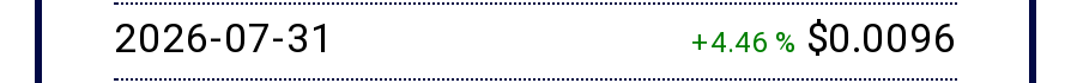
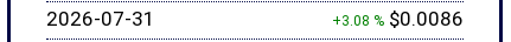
[691,14,957,62] +4.46 % $0.0096 -> [332,7,464,30] +3.08 % $0.0086

